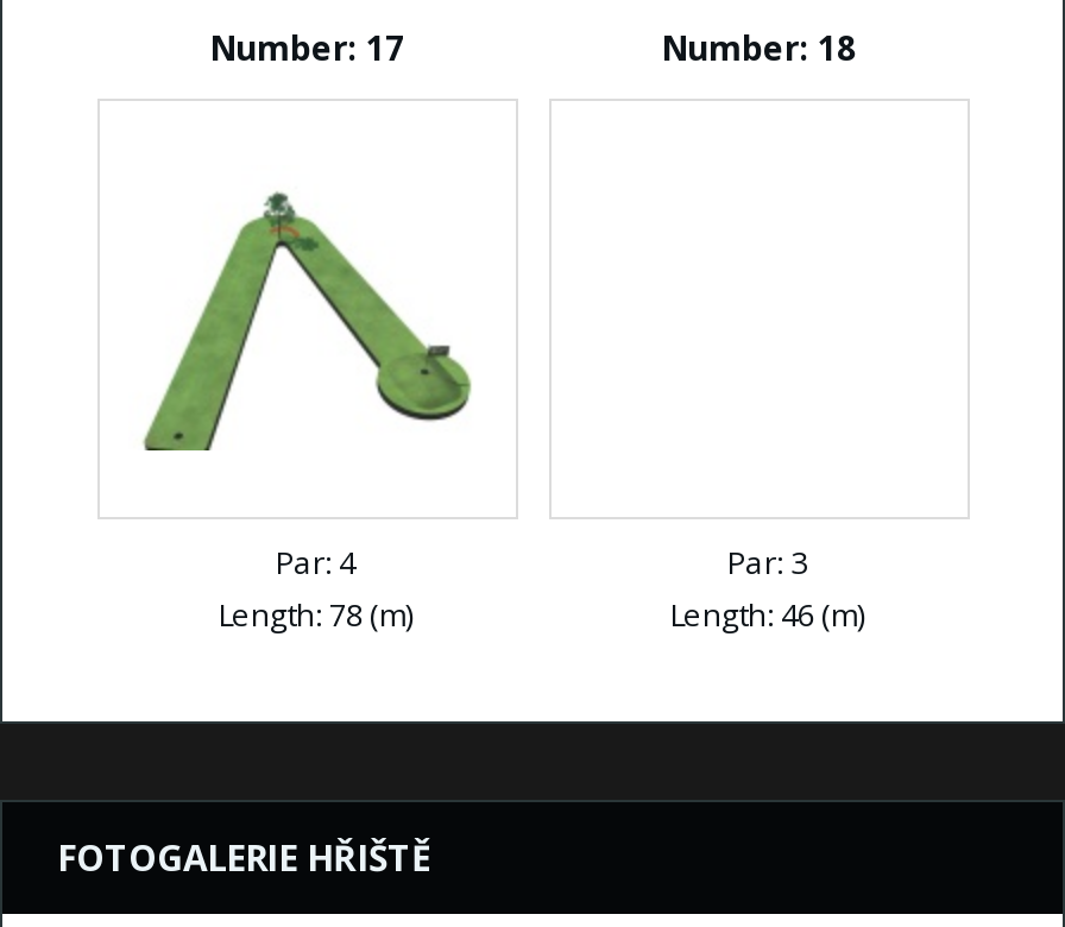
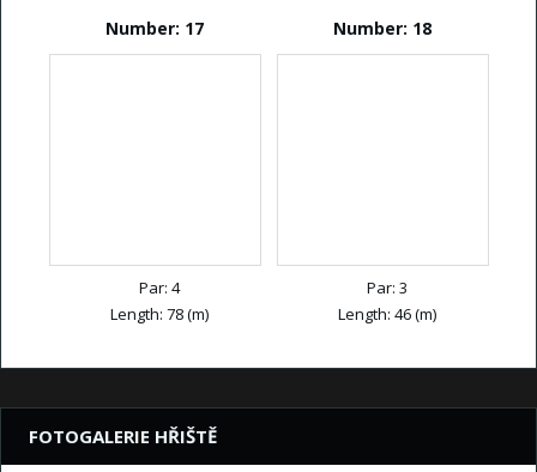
[143,191,473,453] [image] -> none

